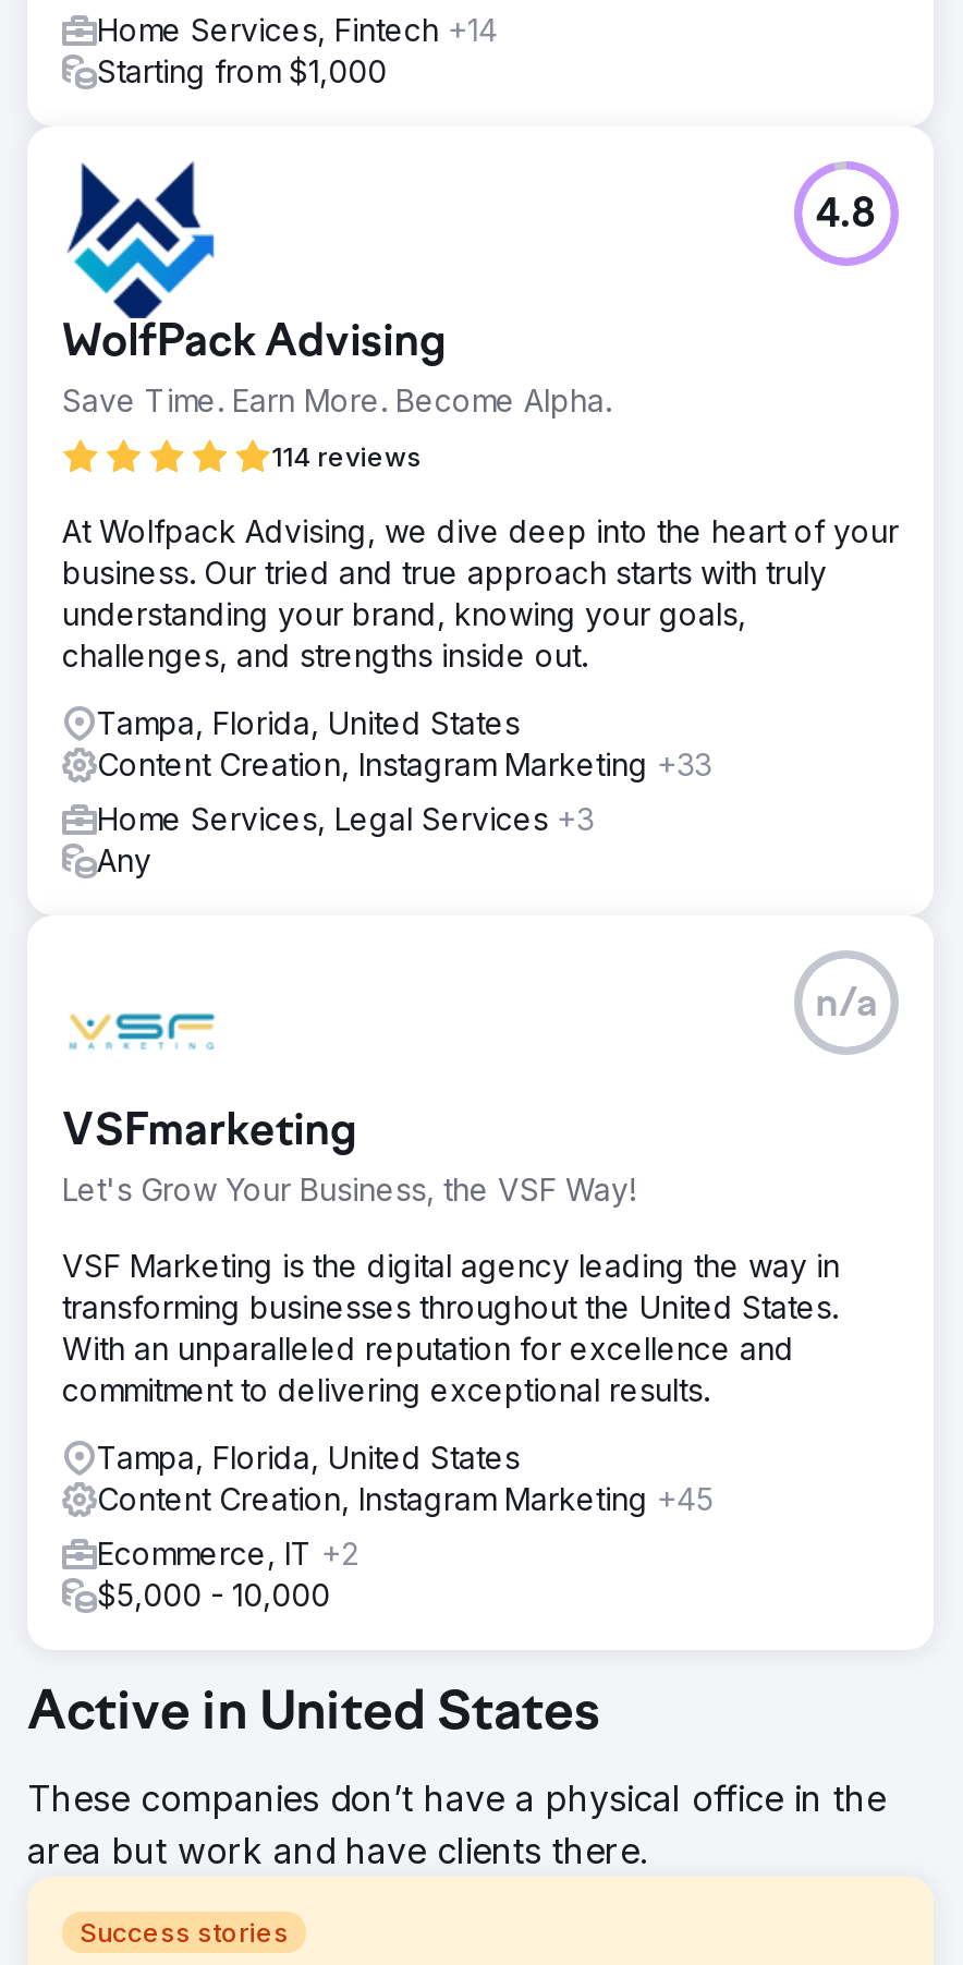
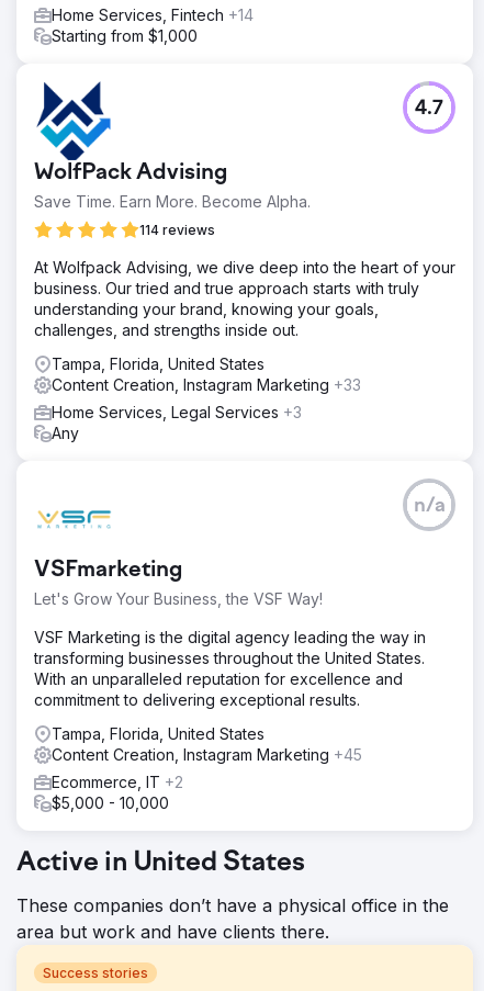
[816,196,877,238] 4.8 -> [415,99,443,120] 4.7

